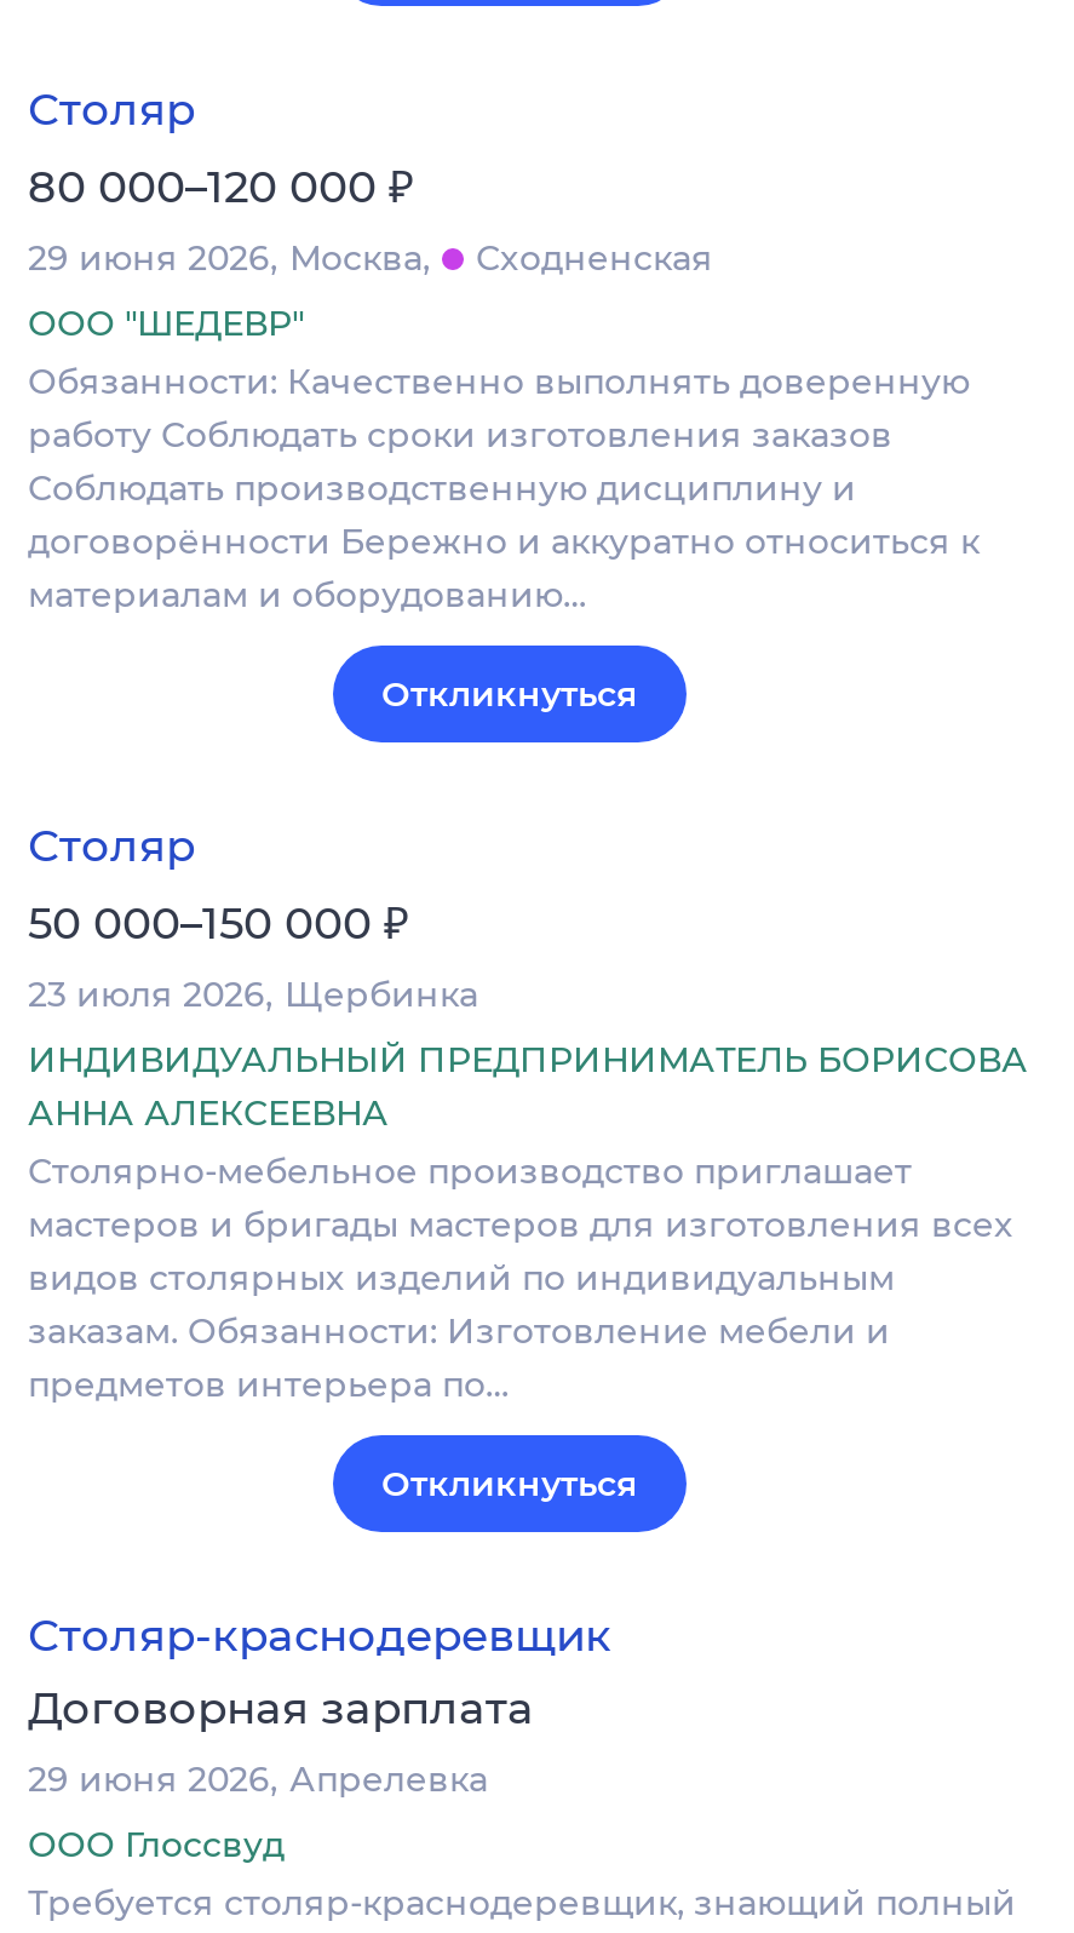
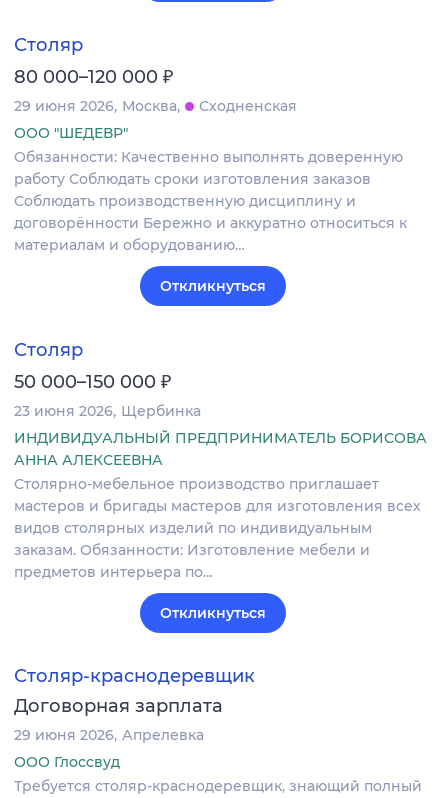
[28,973,478,1017] 23 июля 2026 Щербинка -> [14,402,201,420] 23 июня 2026 Щербинка

